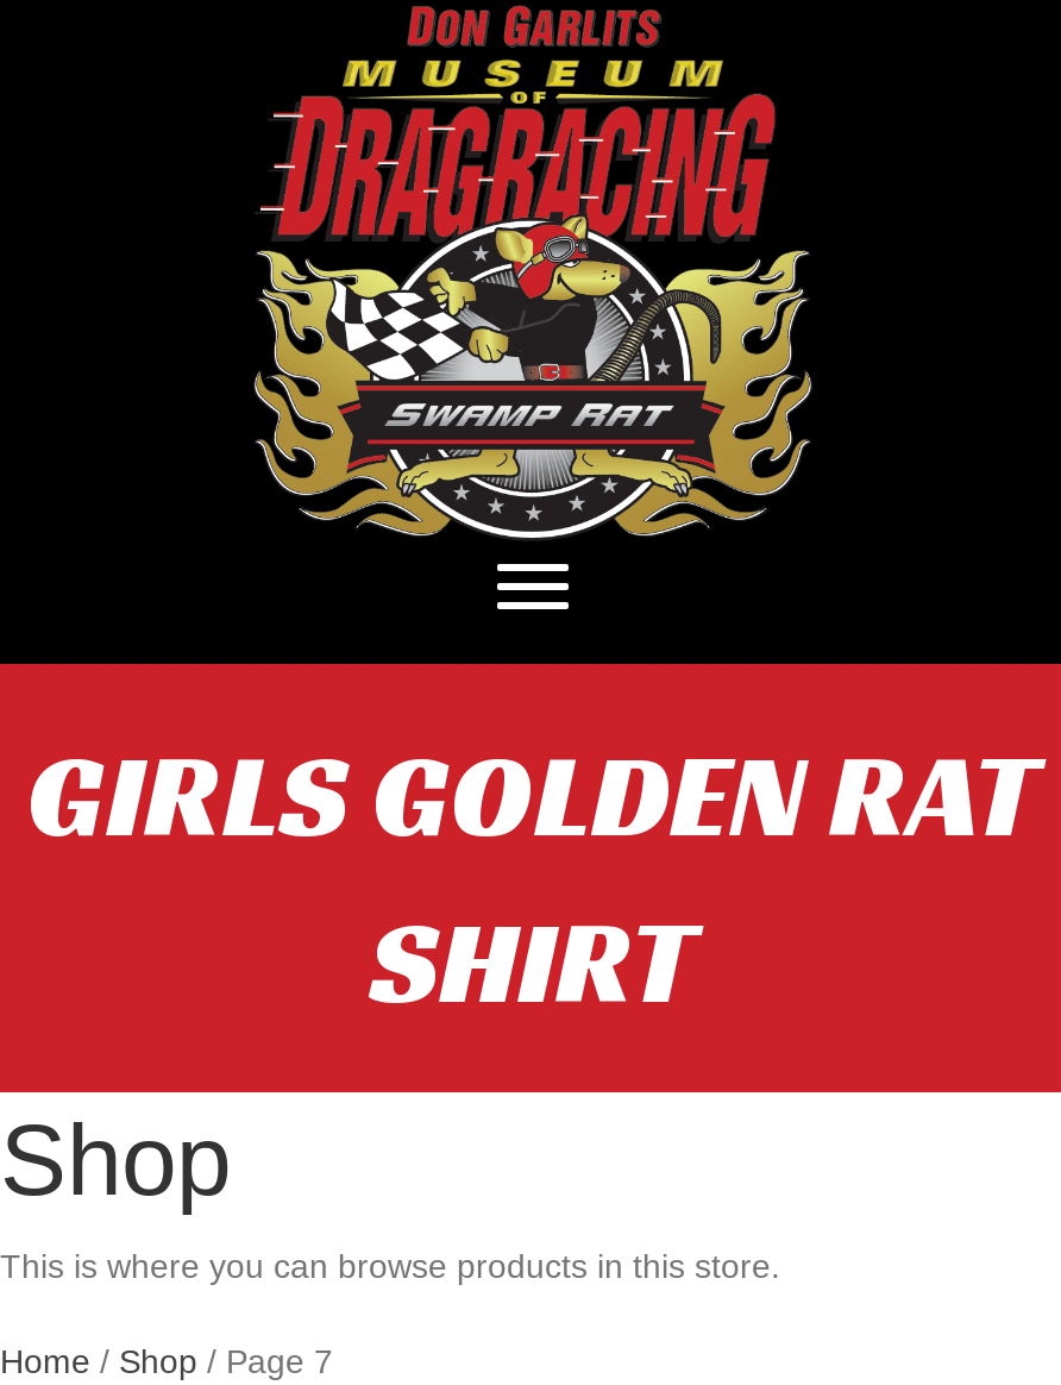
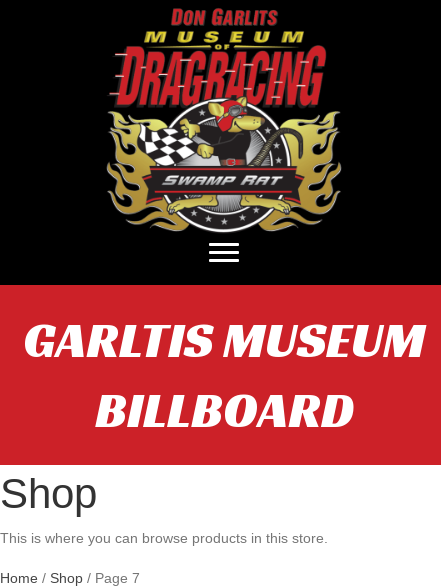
[27,718,1038,1035] GIRLS GOLDEN RAT | SHIRT -> [23,308,425,441] GARLTIS MUSEUM | BILLBOARD

